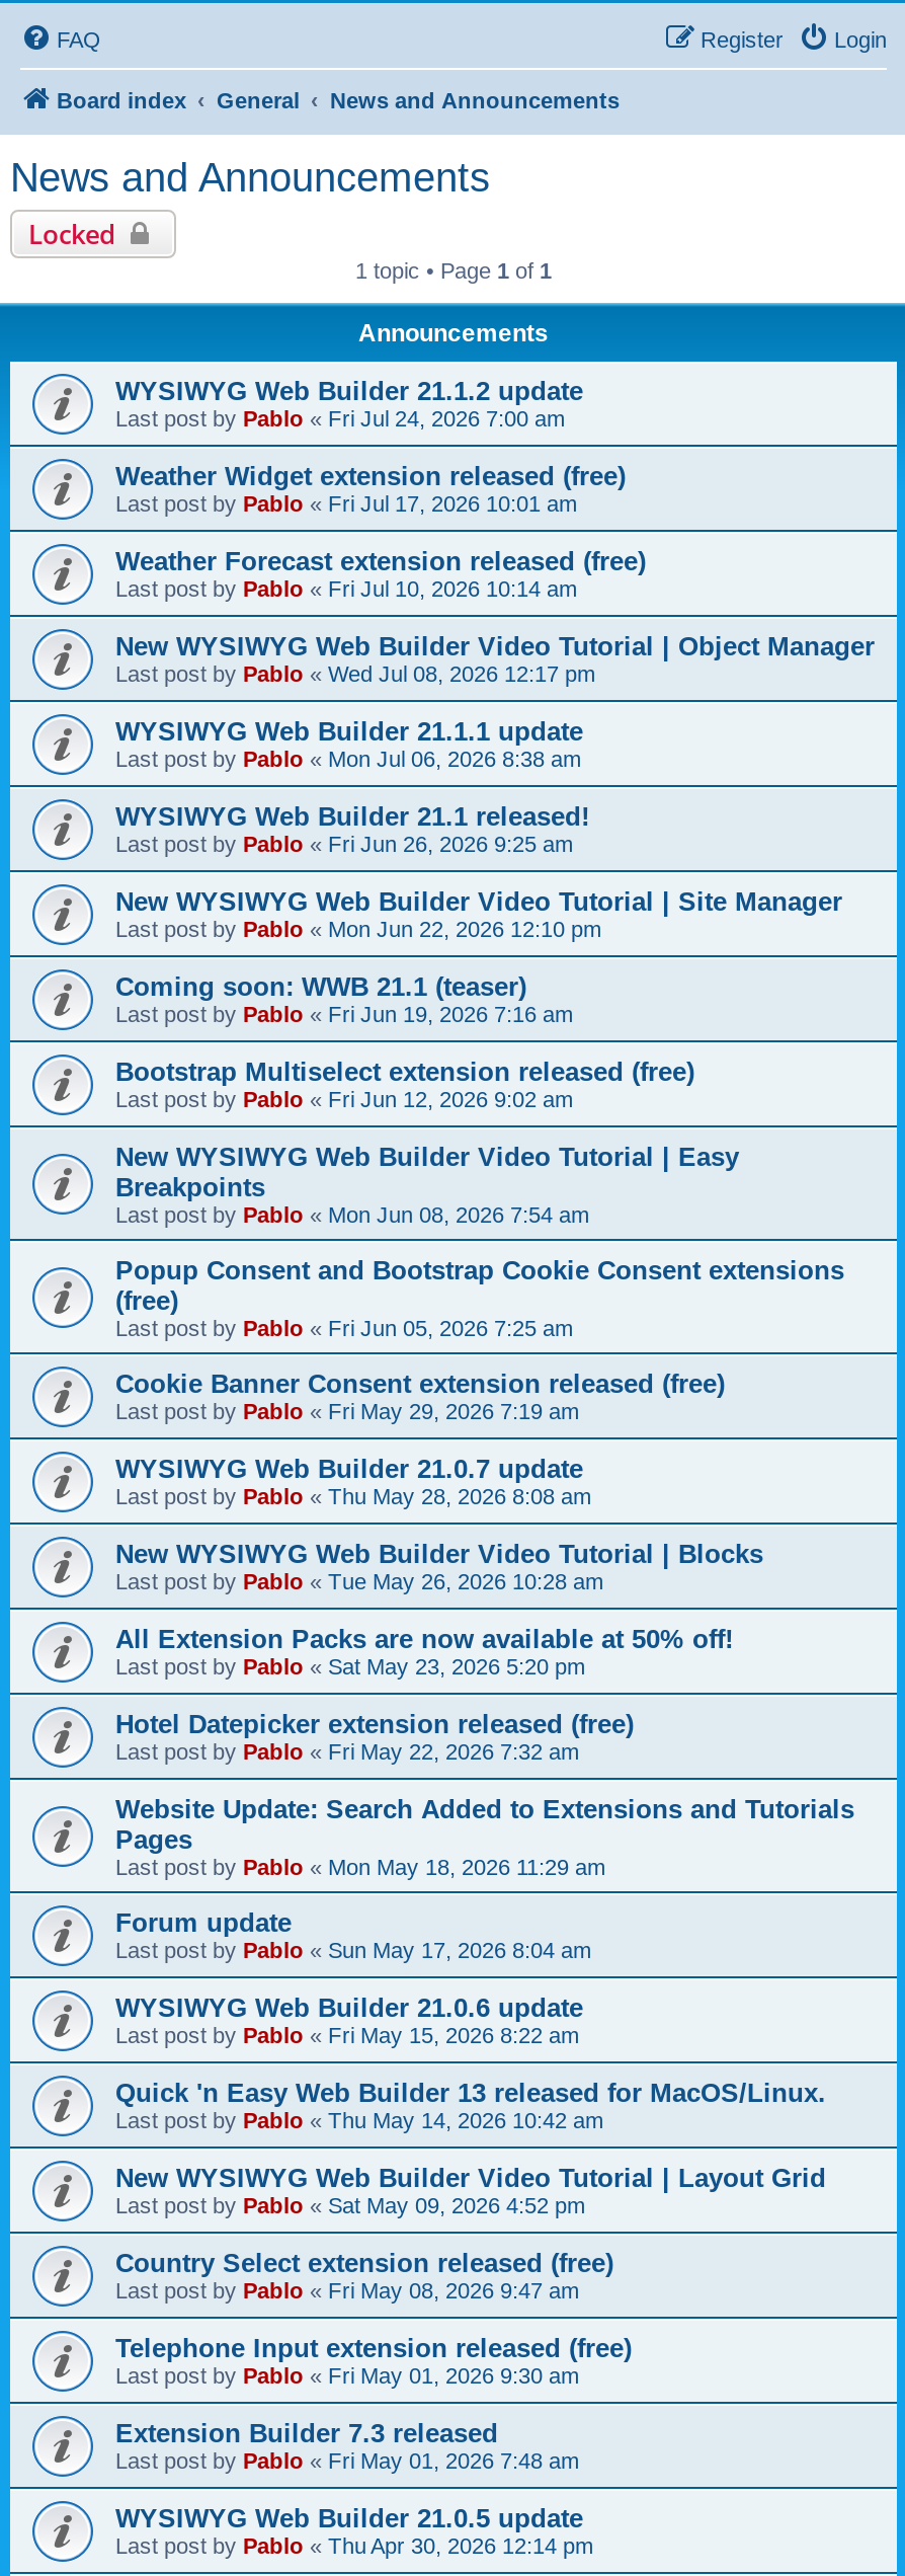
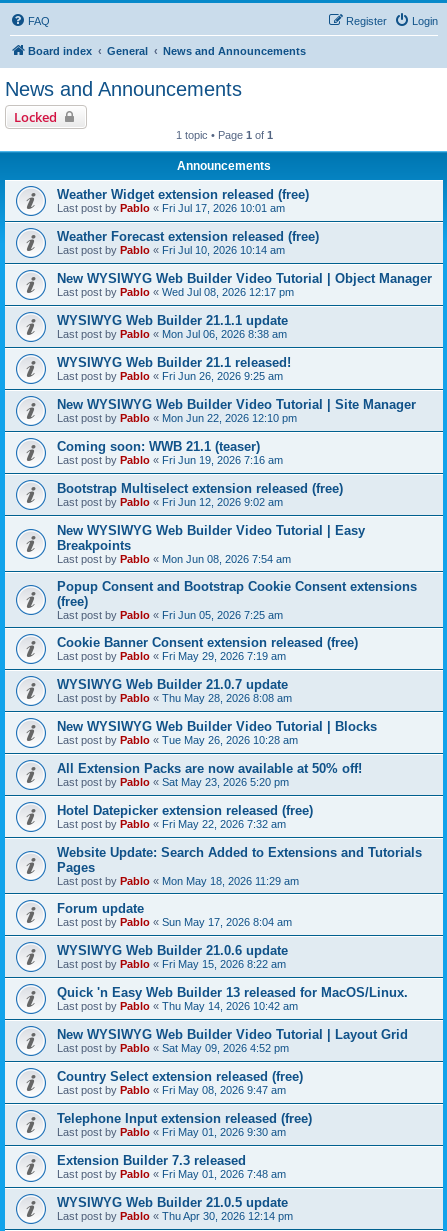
[115,376,583,431] WYSIWYG Web Builder 21.1.2 update | Last post by Pablo «Fri Jul 24, 2026 7:00 am -> none

